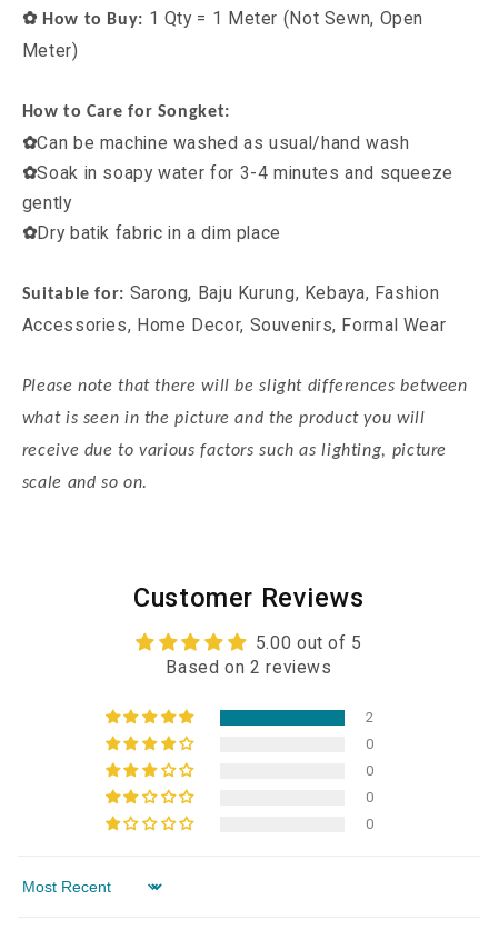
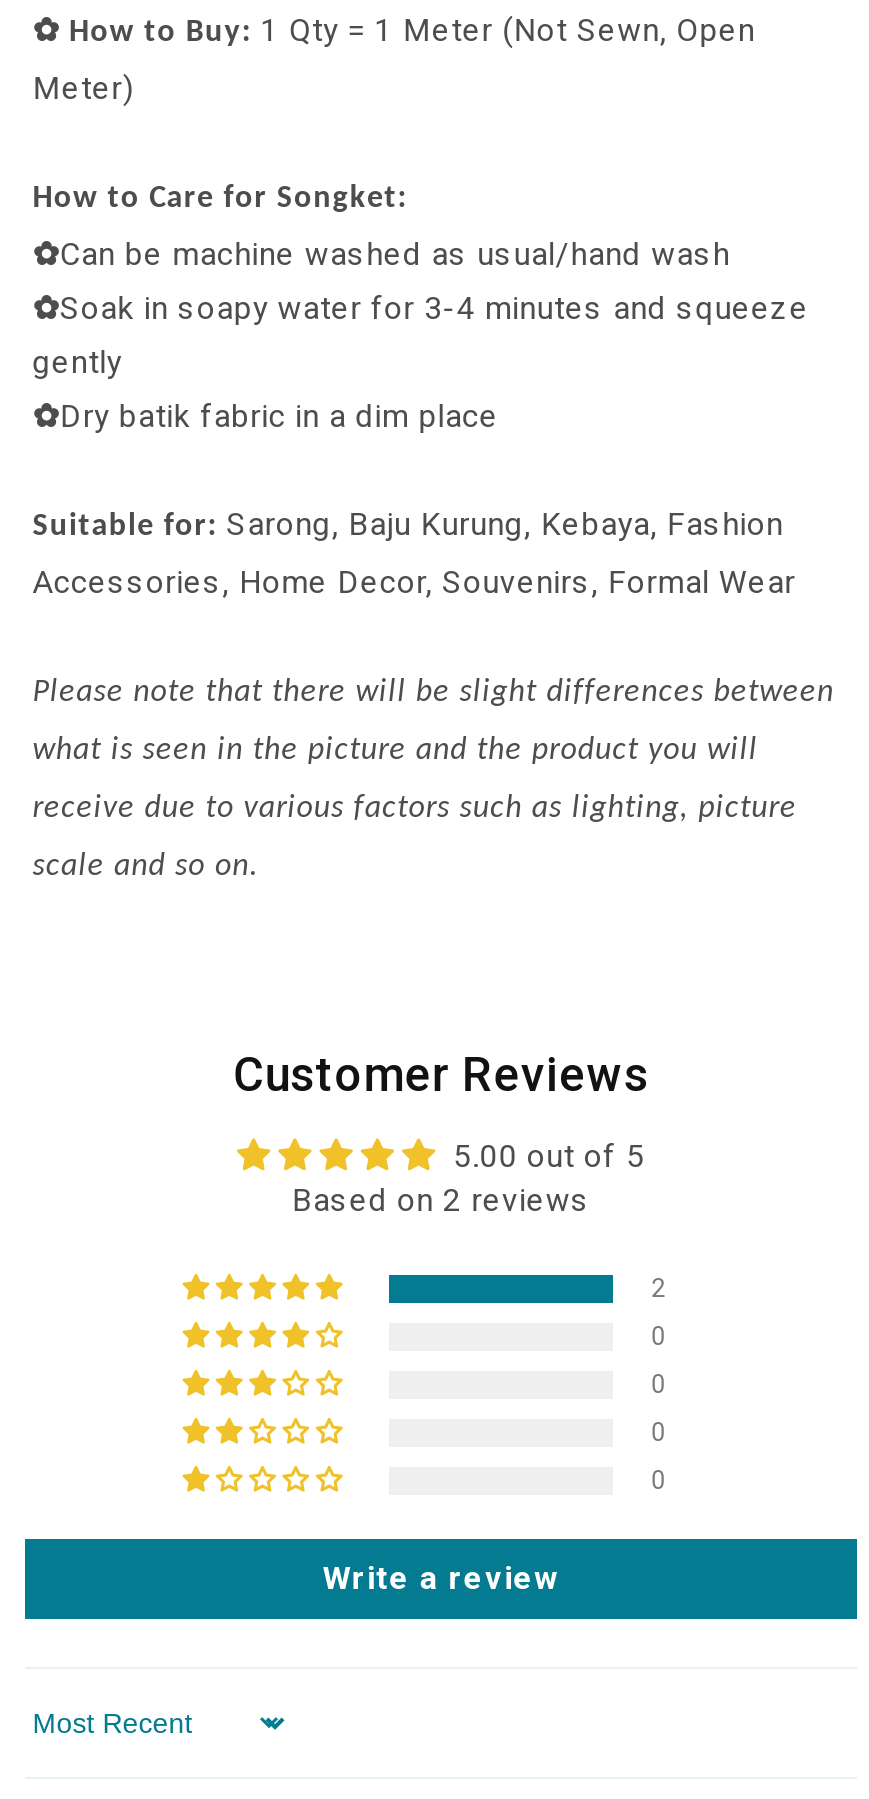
none -> [322,1558,560,1596] Write a review

